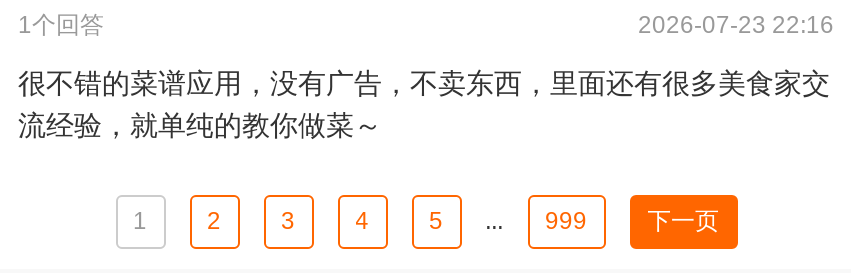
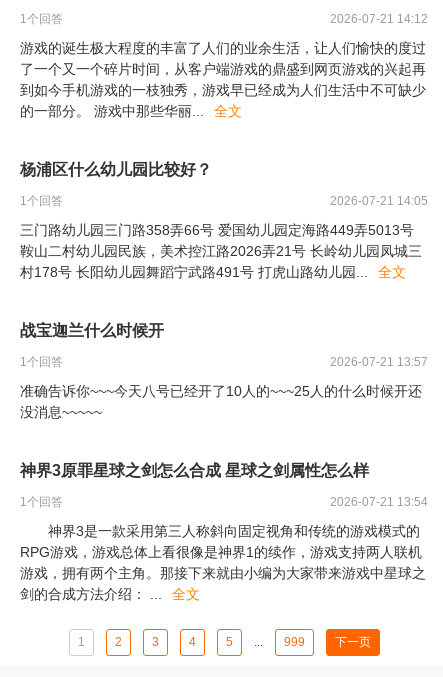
[18,11,834,141] 2026-07-23 22:16 | 很不错的菜谱应用，没有广告，不卖东西，里面还有很多美食家交 | 流经验，就单纯的教你做菜～ -> [20,12,428,602] 2026-07-21 14:12 | 游戏的诞生极大程度的丰富了人们的业余生活，让人们愉快的度过 | 了一个又一个碎片时间，从客户端游戏的鼎盛到网页游戏的兴起再 | 到如今手机游戏的一枝独秀，游戏早已经成为人们生活中不可缺少 | 的一部分。 游戏中那些华丽... | 全文 | 杨浦区什么幼儿园比较好？ | 1个回答 | 2026-07-21 14:05 | 三门路幼儿园三门路358弄66号 爱国幼儿园定海路449弄5013号 | 鞍山二村幼儿园民族，美术控江路2026弄21号 长岭幼儿园凤城三 | 村178号 长阳幼儿园舞蹈宁武路491号 打虎山路幼儿园... | 全文 | 战宝迦兰什么时候开 | 1个回答 | 2026-07-21 13:57 | 准确告诉你~~~今天八号已经开了10人的~~~25人的什么时候开还 | 没消息~~~~~ | 神界3原罪星球之剑怎么合成 星球之剑属性怎么样 | 1个回答 | 2026-07-21 13:54 | 神界3是一款采用第三人称斜向固定视角和传统的游戏模式的 | RPG游戏，游戏总体上看很像是神界1的续作，游戏支持两人联机 | 游戏，拥有两个主角。那接下来就由小编为大家带来游戏中星球之 | 剑的合成方法介绍：... | 全文

